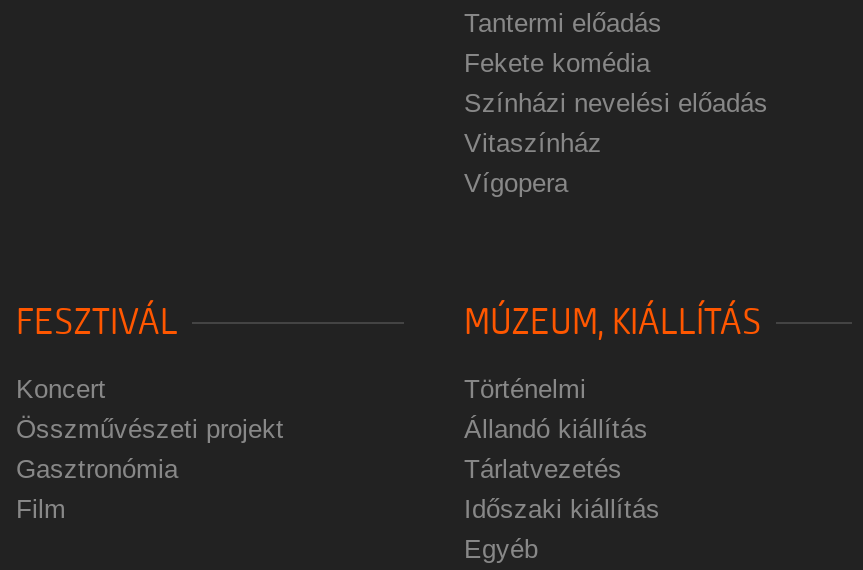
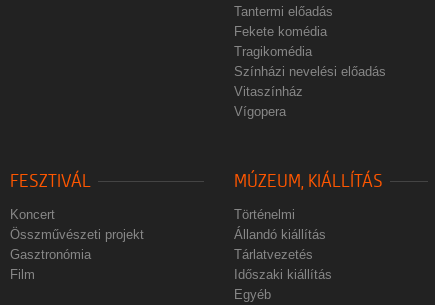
none -> [234,44,312,59] Tragikomédia

